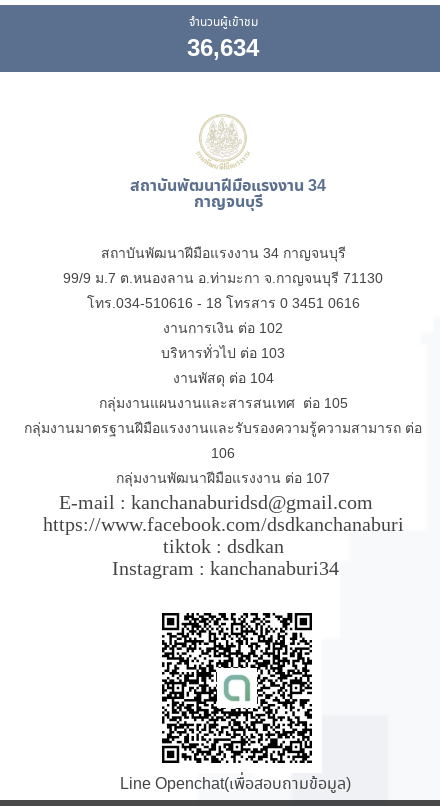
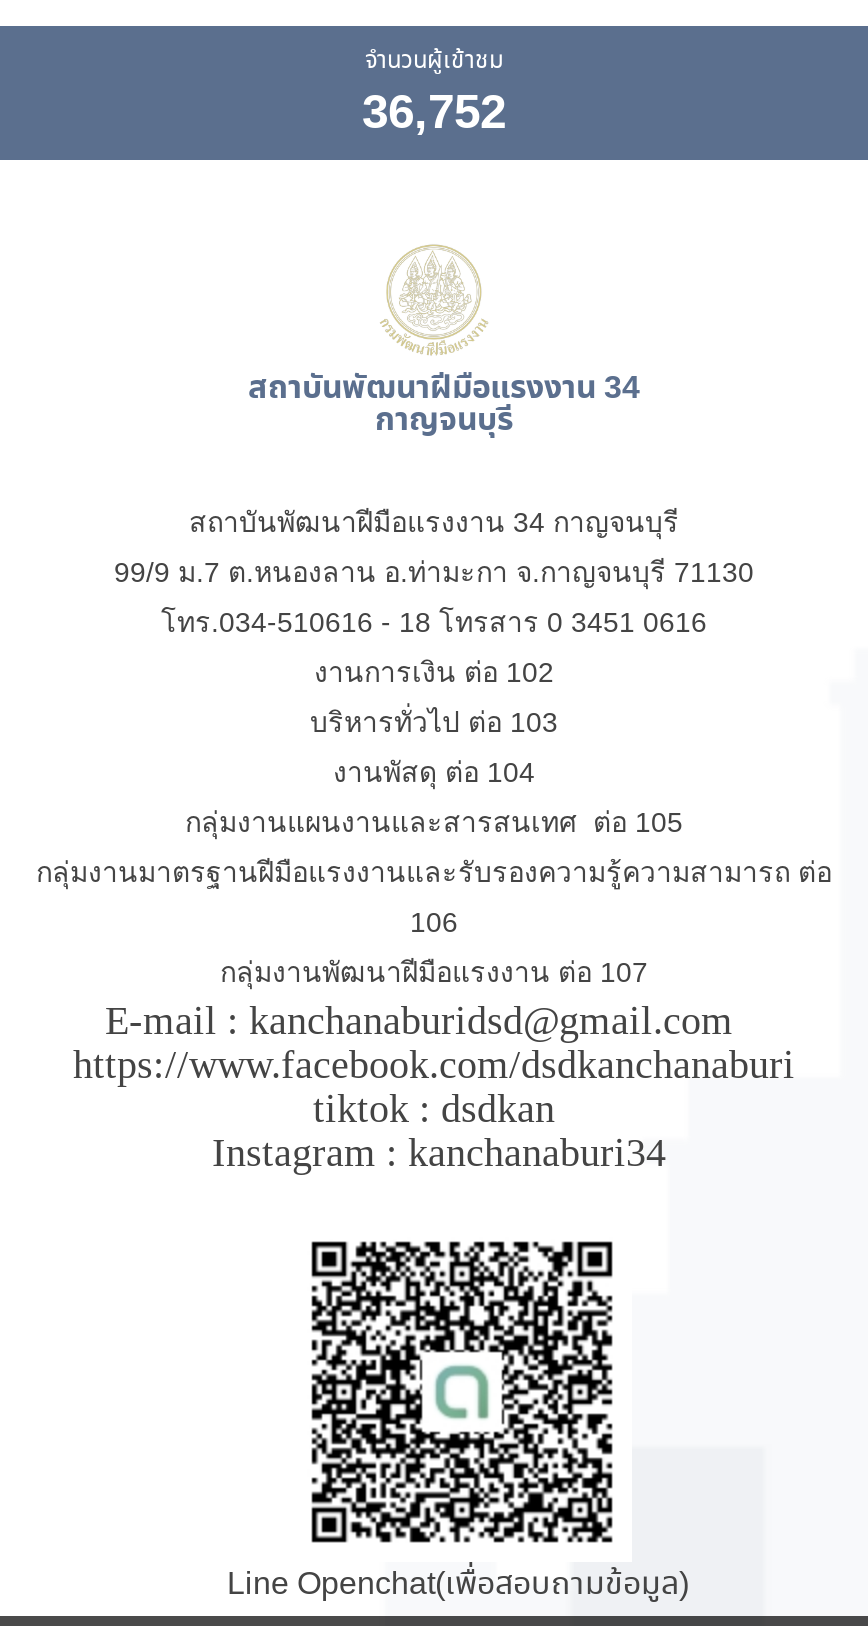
[187,31,259,67] 36,634 -> [362,79,506,151] 36,752

